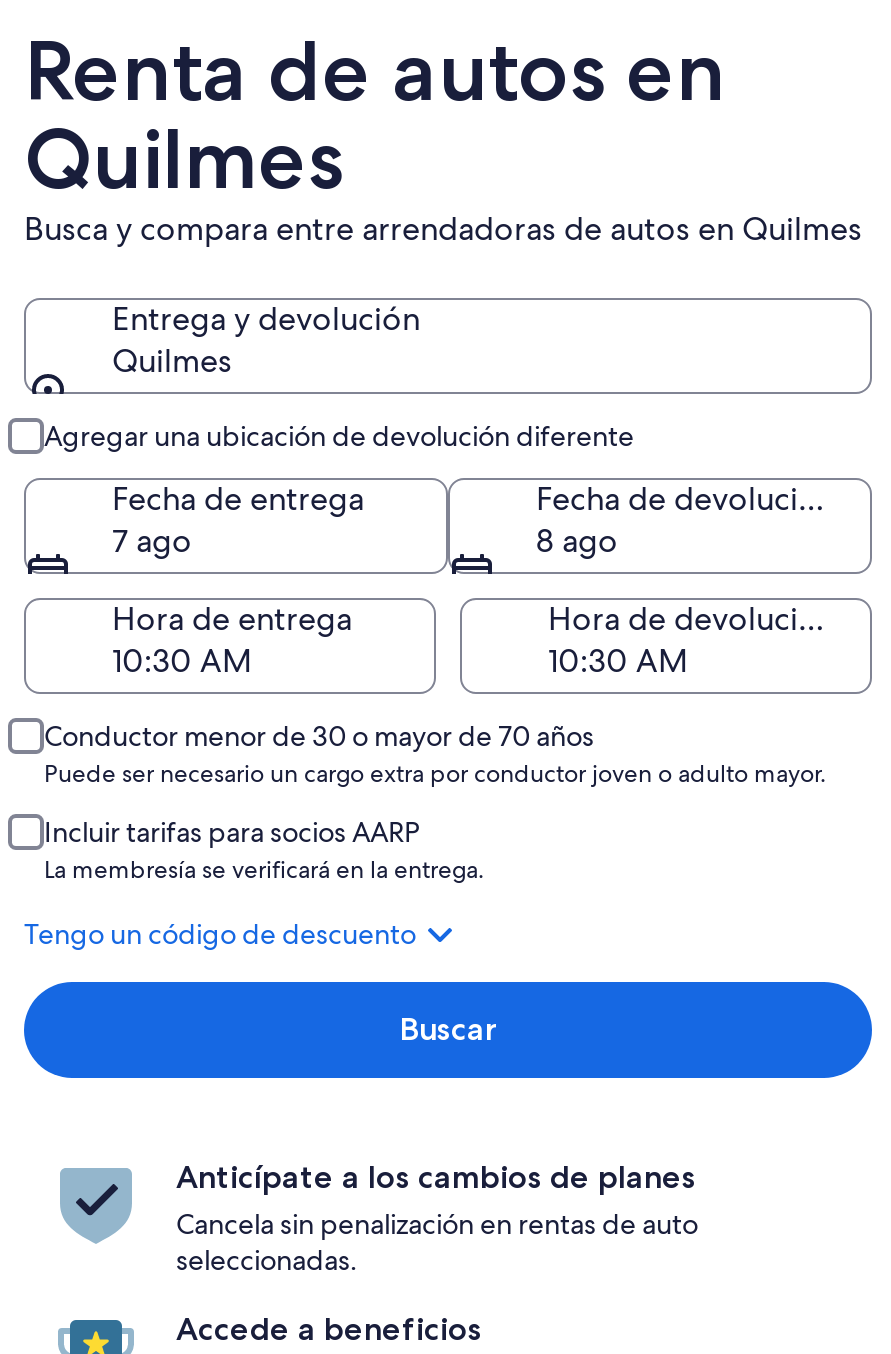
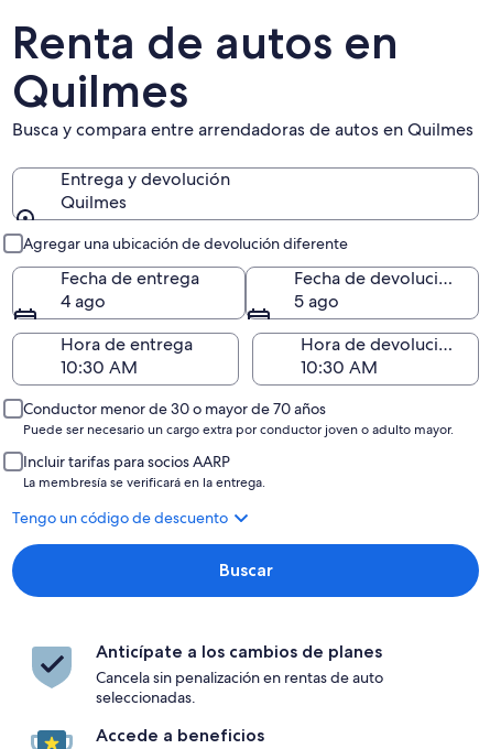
[112,520,192,562] 7 ago -> [61,290,106,313] 4 ago
[536,520,618,562] 8 ago -> [294,290,339,313] 5 ago

